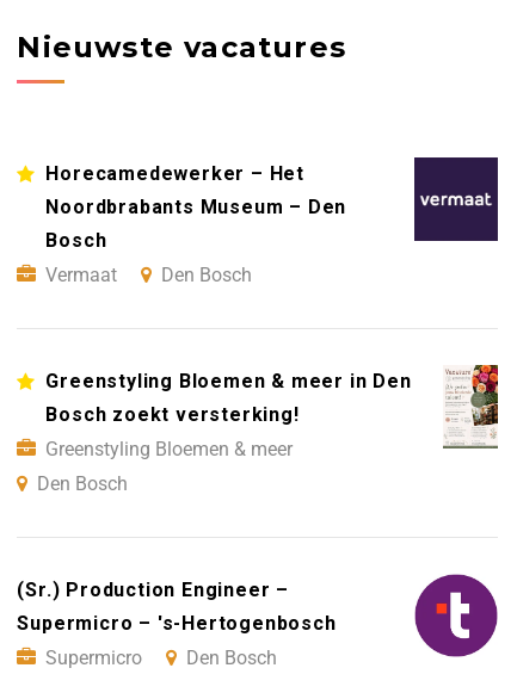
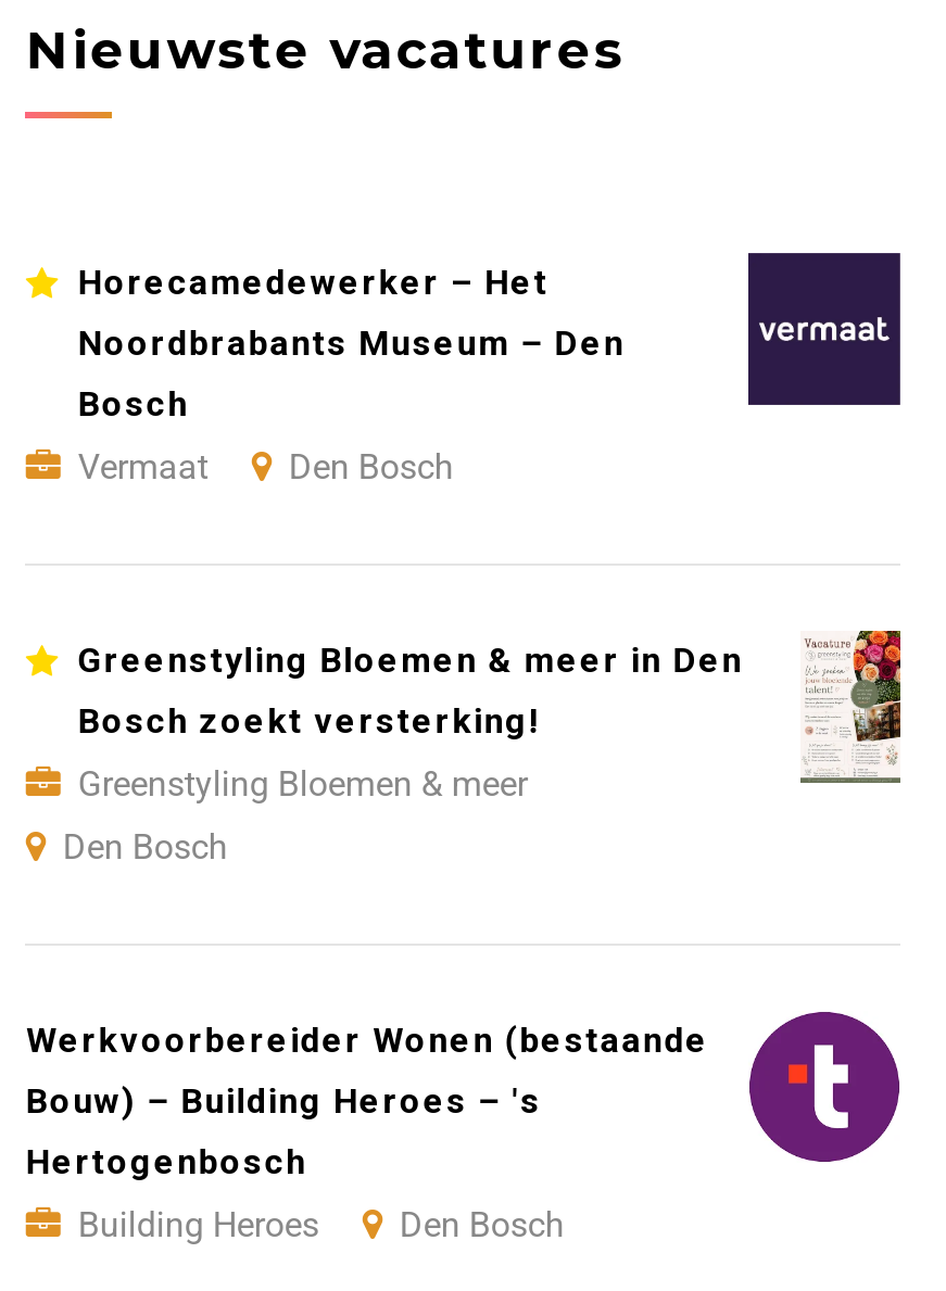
[17,579,336,670] (Sr.) Production Engineer – | Supermicro – 's-Hertogenbosch | Supermicro -> [26,1018,709,1244] Werkvoorbereider Wonen (bestaande | Bouw) – Building Heroes – 's | Hertogenbosch | Building Heroes

